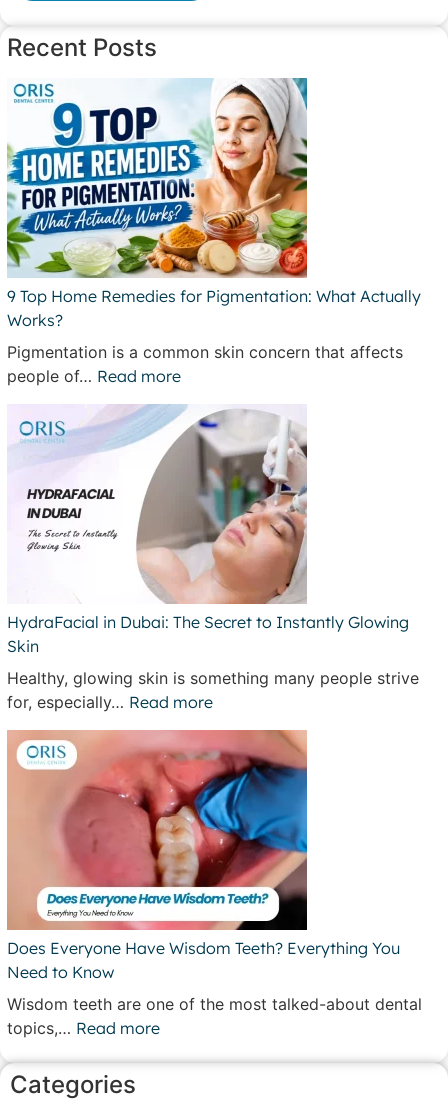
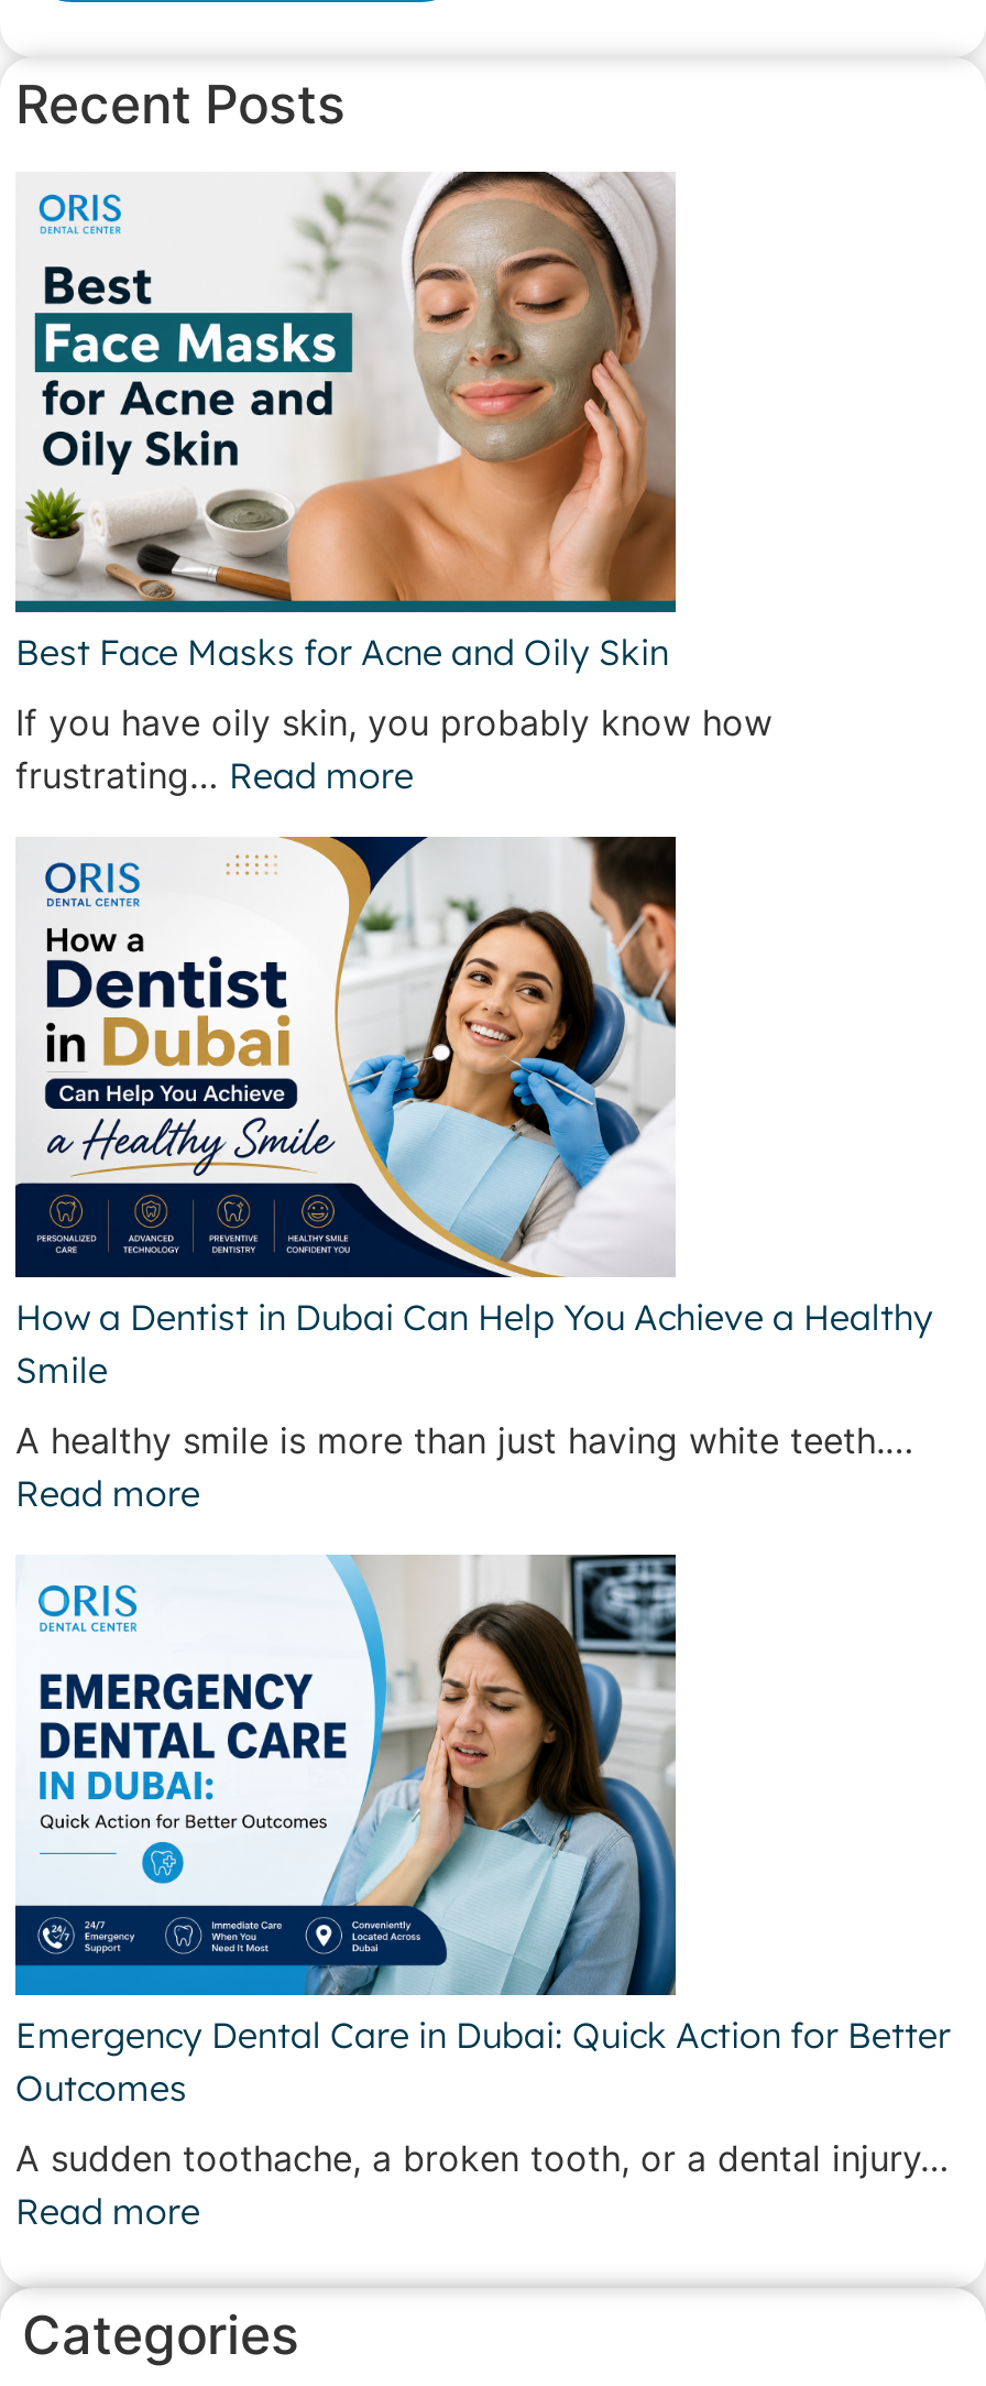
[6,77,421,330] [image] | 9 Top Home Remedies for Pigmentation: What Actually | Works? -> [15,170,676,674] [image] | Best Face Masks for Acne and Oily Skin
[7,342,403,386] Pigmentation is a common skin concern that affects | people of… Read more -> [15,700,773,797] If you have oily skin, you probably know how | frustrating… Read more
[7,404,409,656] [image] | HydraFacial in Dubai: The Secret to Instantly Glowing | Skin -> [13,835,933,1392] [image] | How a Dentist in Dubai Can Help You Achieve a Healthy | Smile
[7,668,419,712] Healthy, glowing skin is something many people strive | for, especially… Read more -> [15,1418,913,1515] A healthy smile is more than just having white teeth.… | Read more
[6,729,400,982] [image] | Does Everyone Have Wisdom Teeth? Everything You | Need to Know -> [13,1552,951,2110] [image] | Emergency Dental Care in Dubai: Quick Action for Better | Outcomes
[7,994,422,1038] Wisdom teeth are one of the most talked-about dental | topics,… Read more -> [15,2136,949,2233] A sudden toothache, a broken tooth, or a dental injury… | Read more

